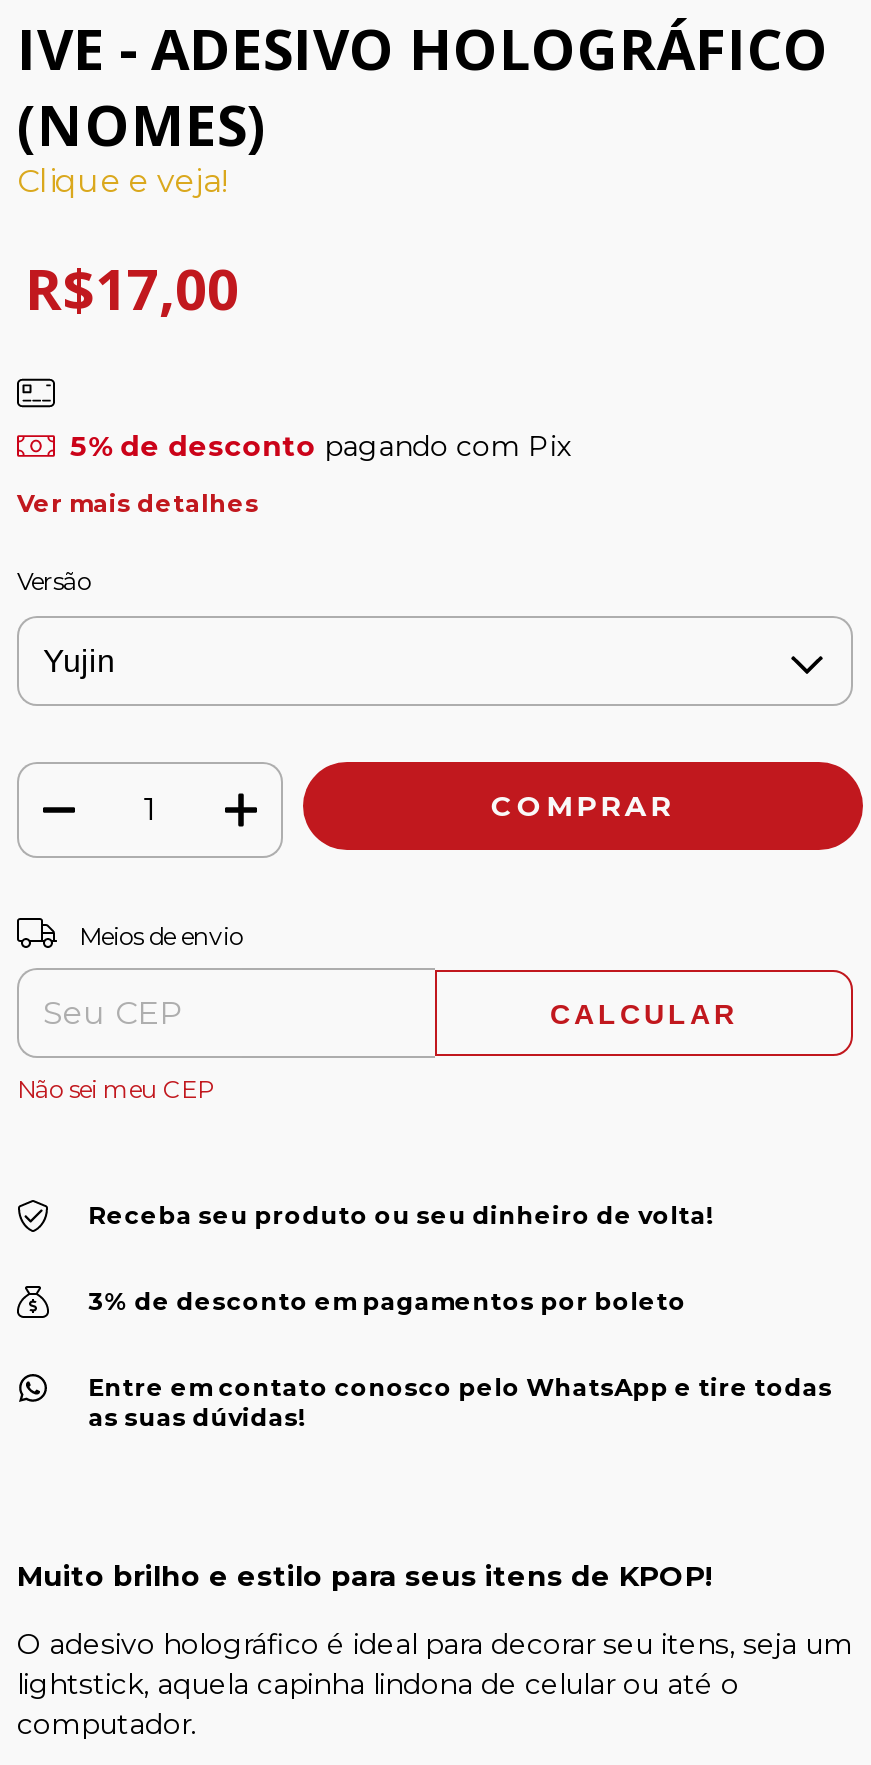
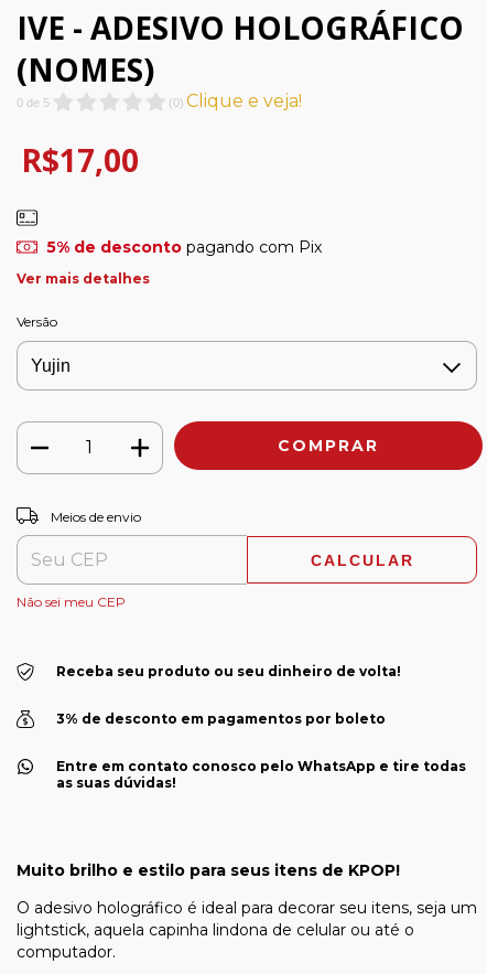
[17,162,227,200] Clique e veja! -> [17,90,302,111] 0 de 5 | (0) Clique e veja!

